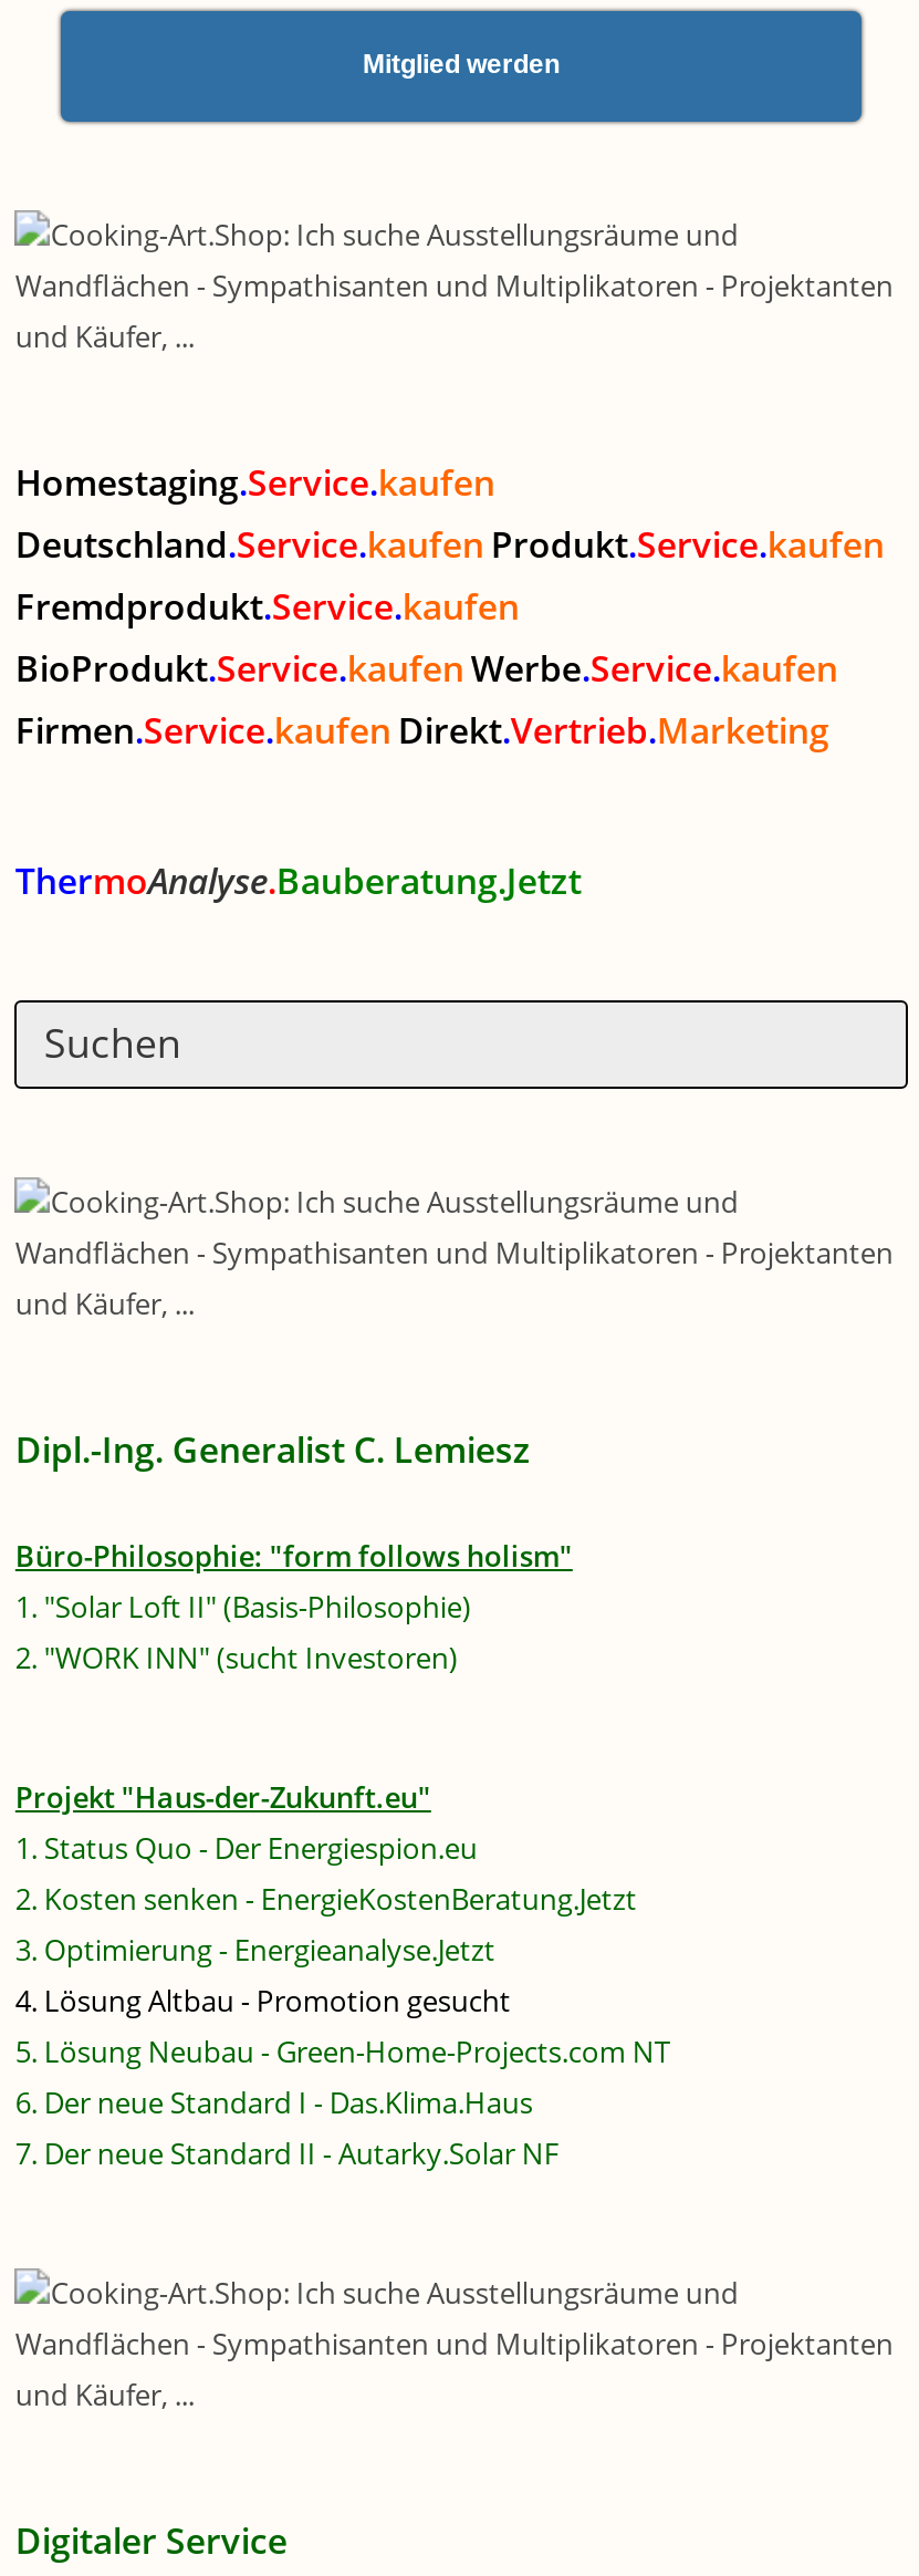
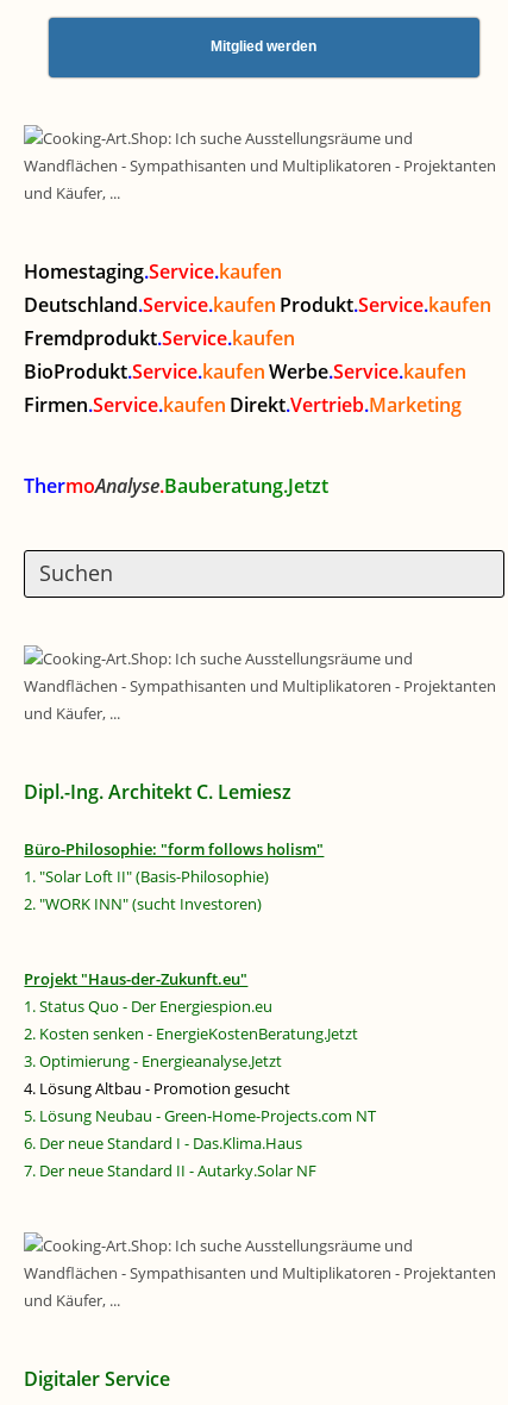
[15,1425,531,1474] Dipl.-Ing. Generalist C. Lemiesz -> [24,779,292,805] Dipl.-Ing. Architekt C. Lemiesz

